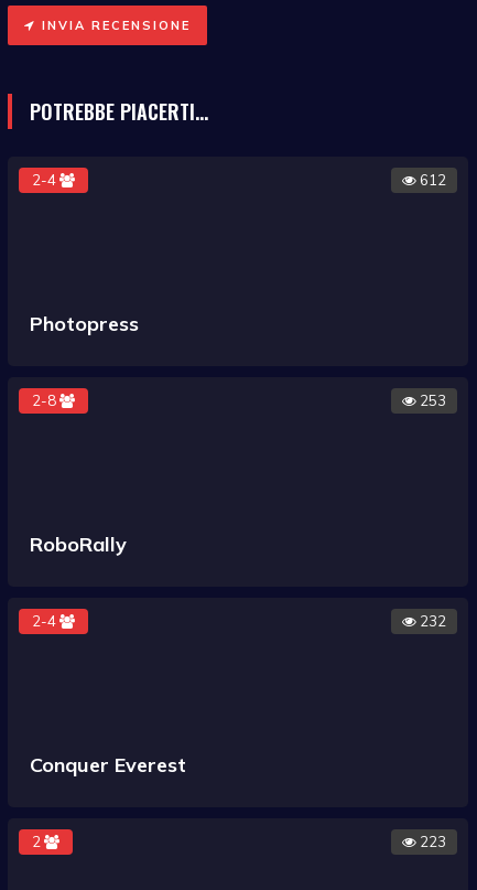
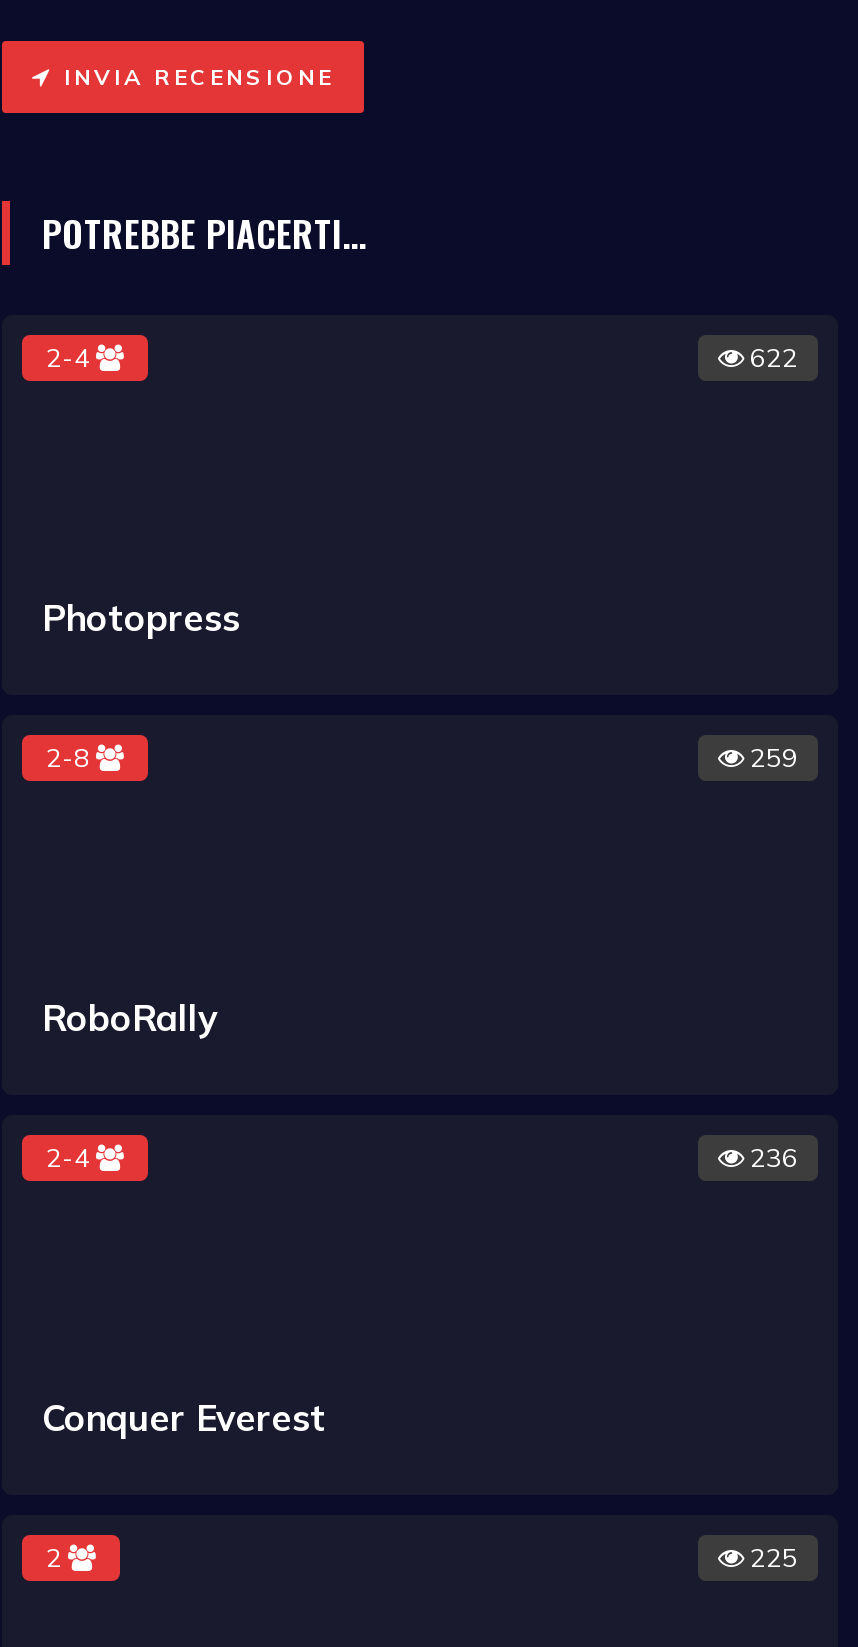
[416,170,446,188] 612 -> [744,340,798,372] 622
[416,391,446,409] 253 -> [744,740,798,772] 259
[416,612,446,629] 232 -> [744,1140,798,1172] 236
[416,832,446,850] 223 -> [744,1540,798,1572] 225

